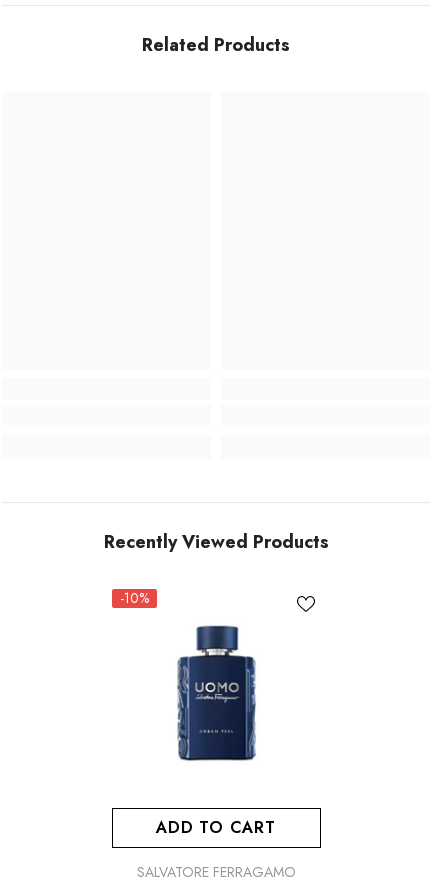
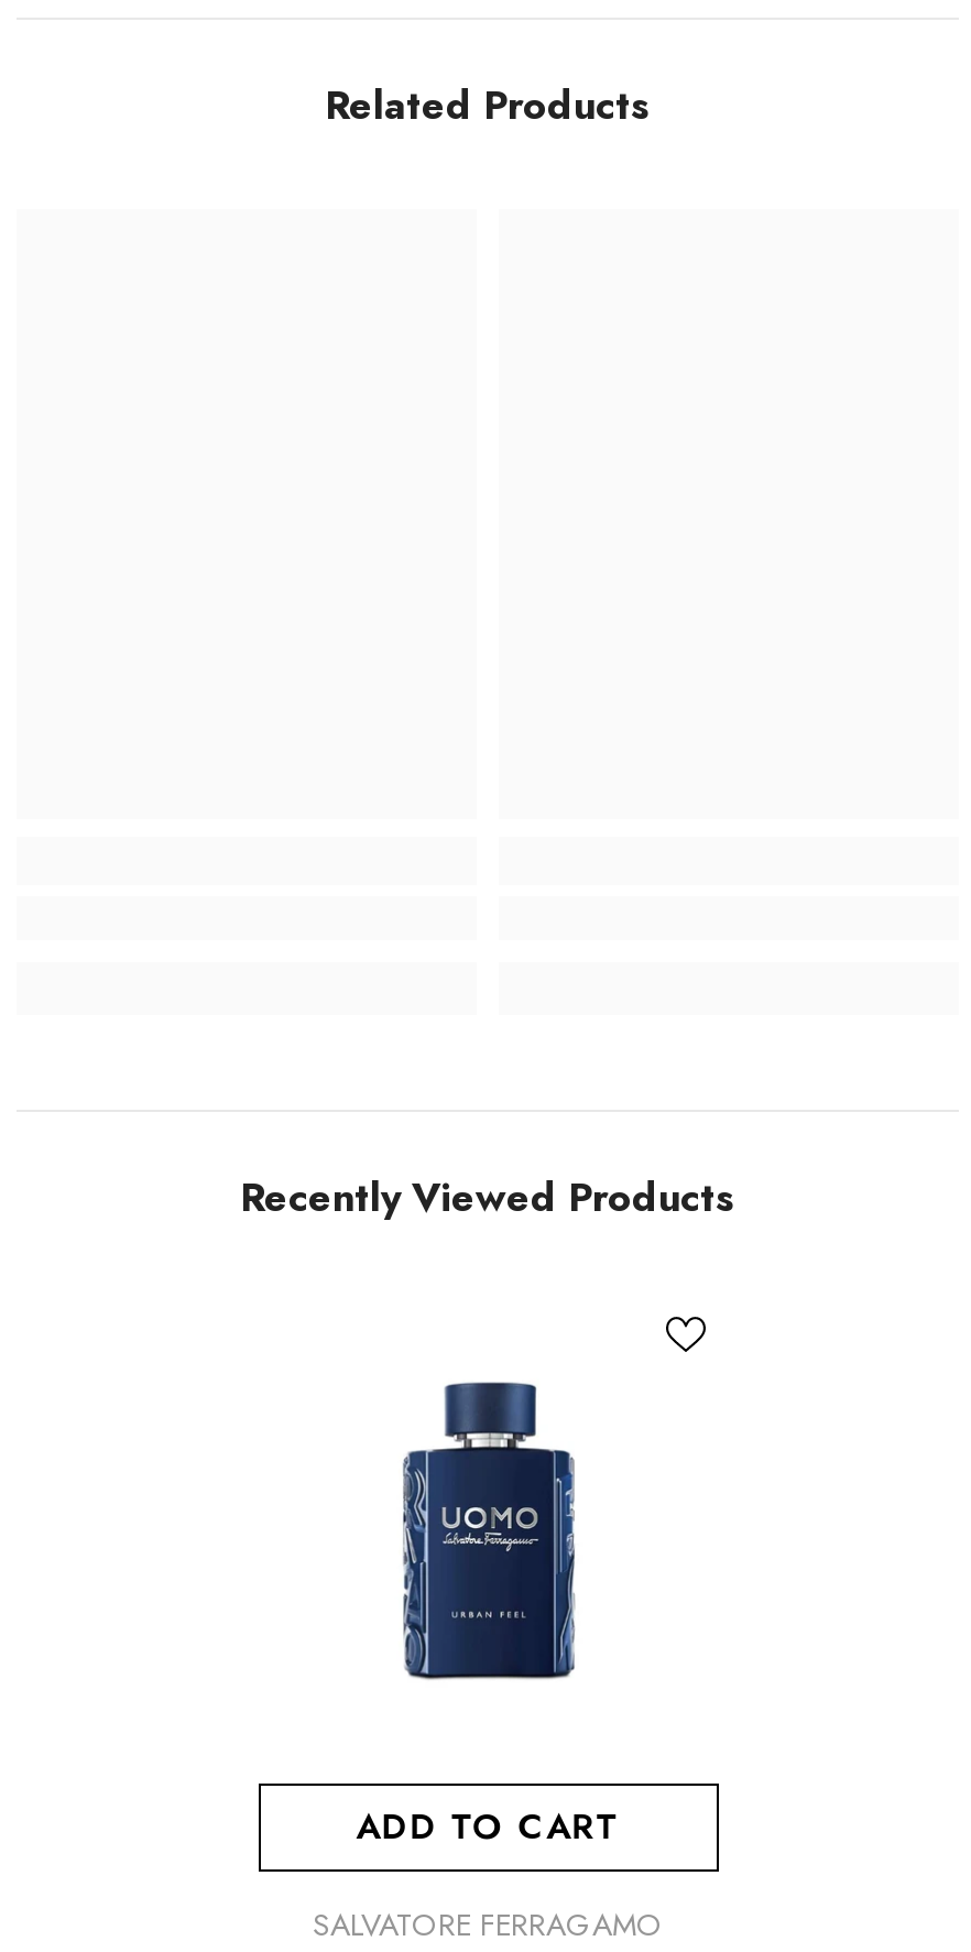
[119,588,148,608] -10% -> none

